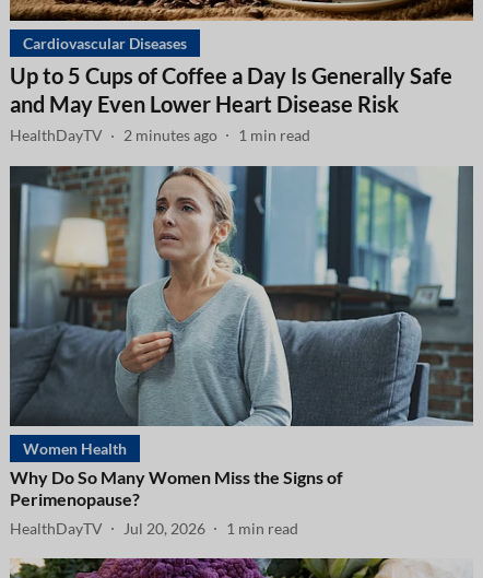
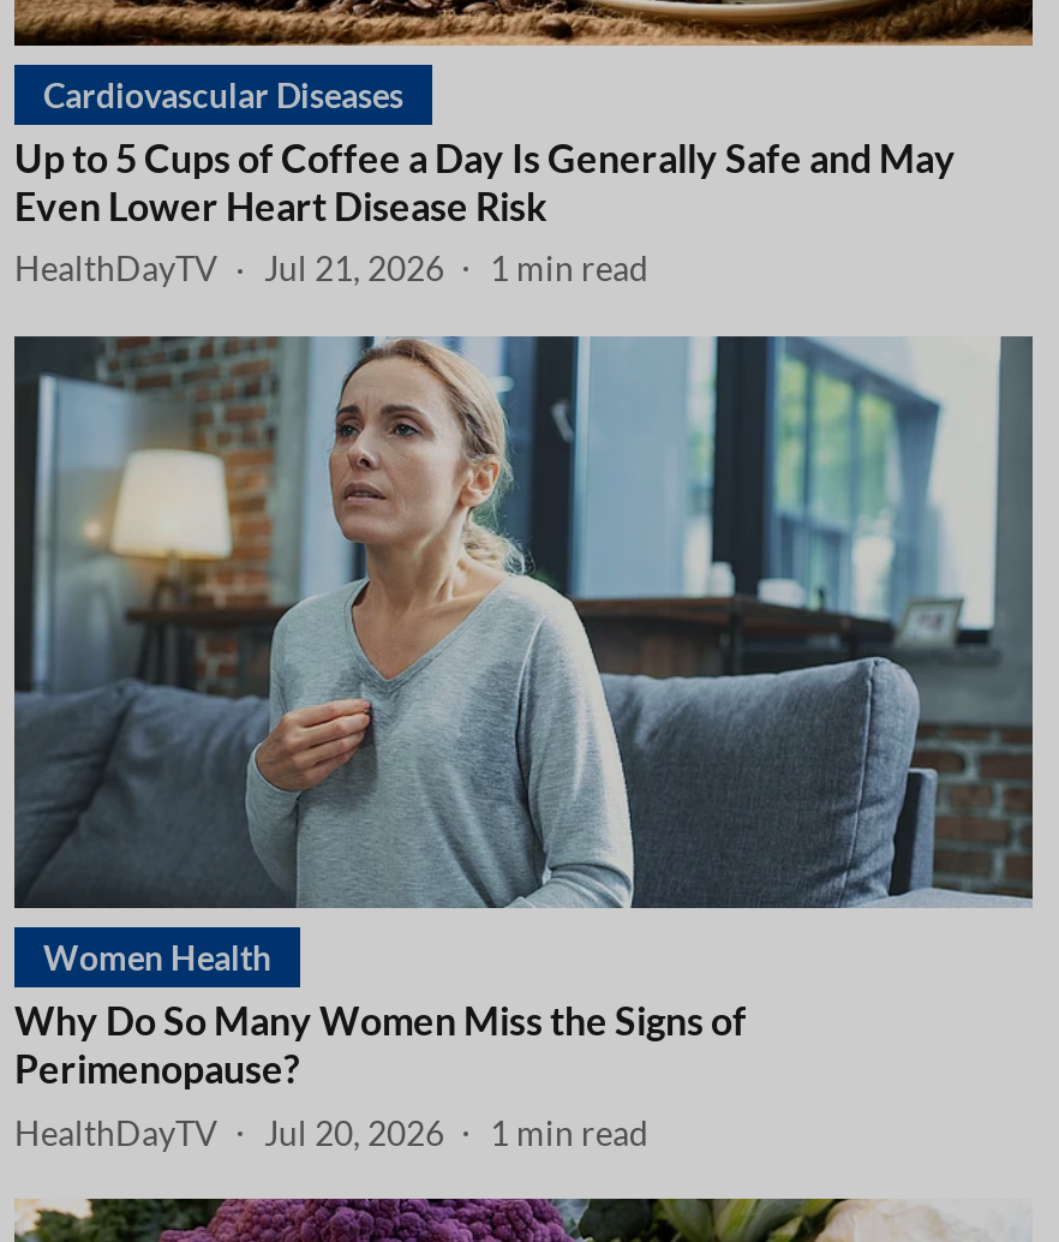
[10,126,310,144] HealthDayTV 2 minutes ago 1 min read -> [14,247,648,288] HealthDayTV Jul 21, 2026 1 min read

